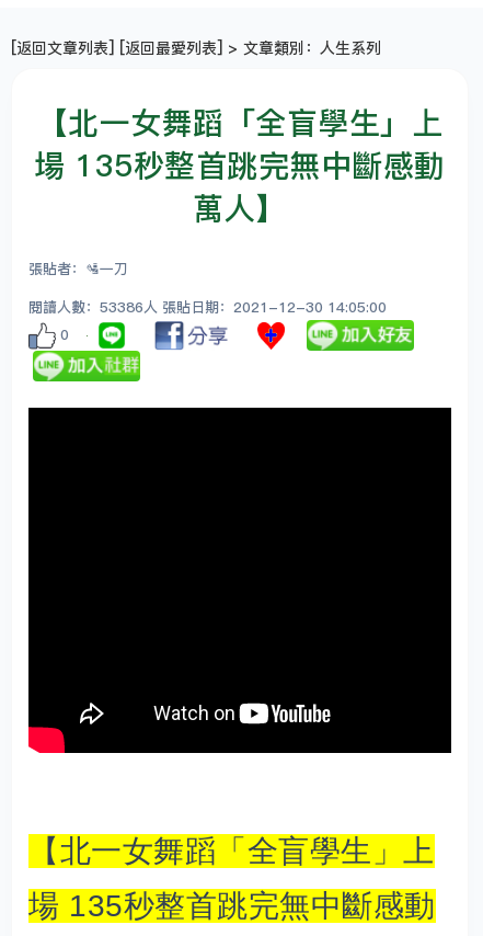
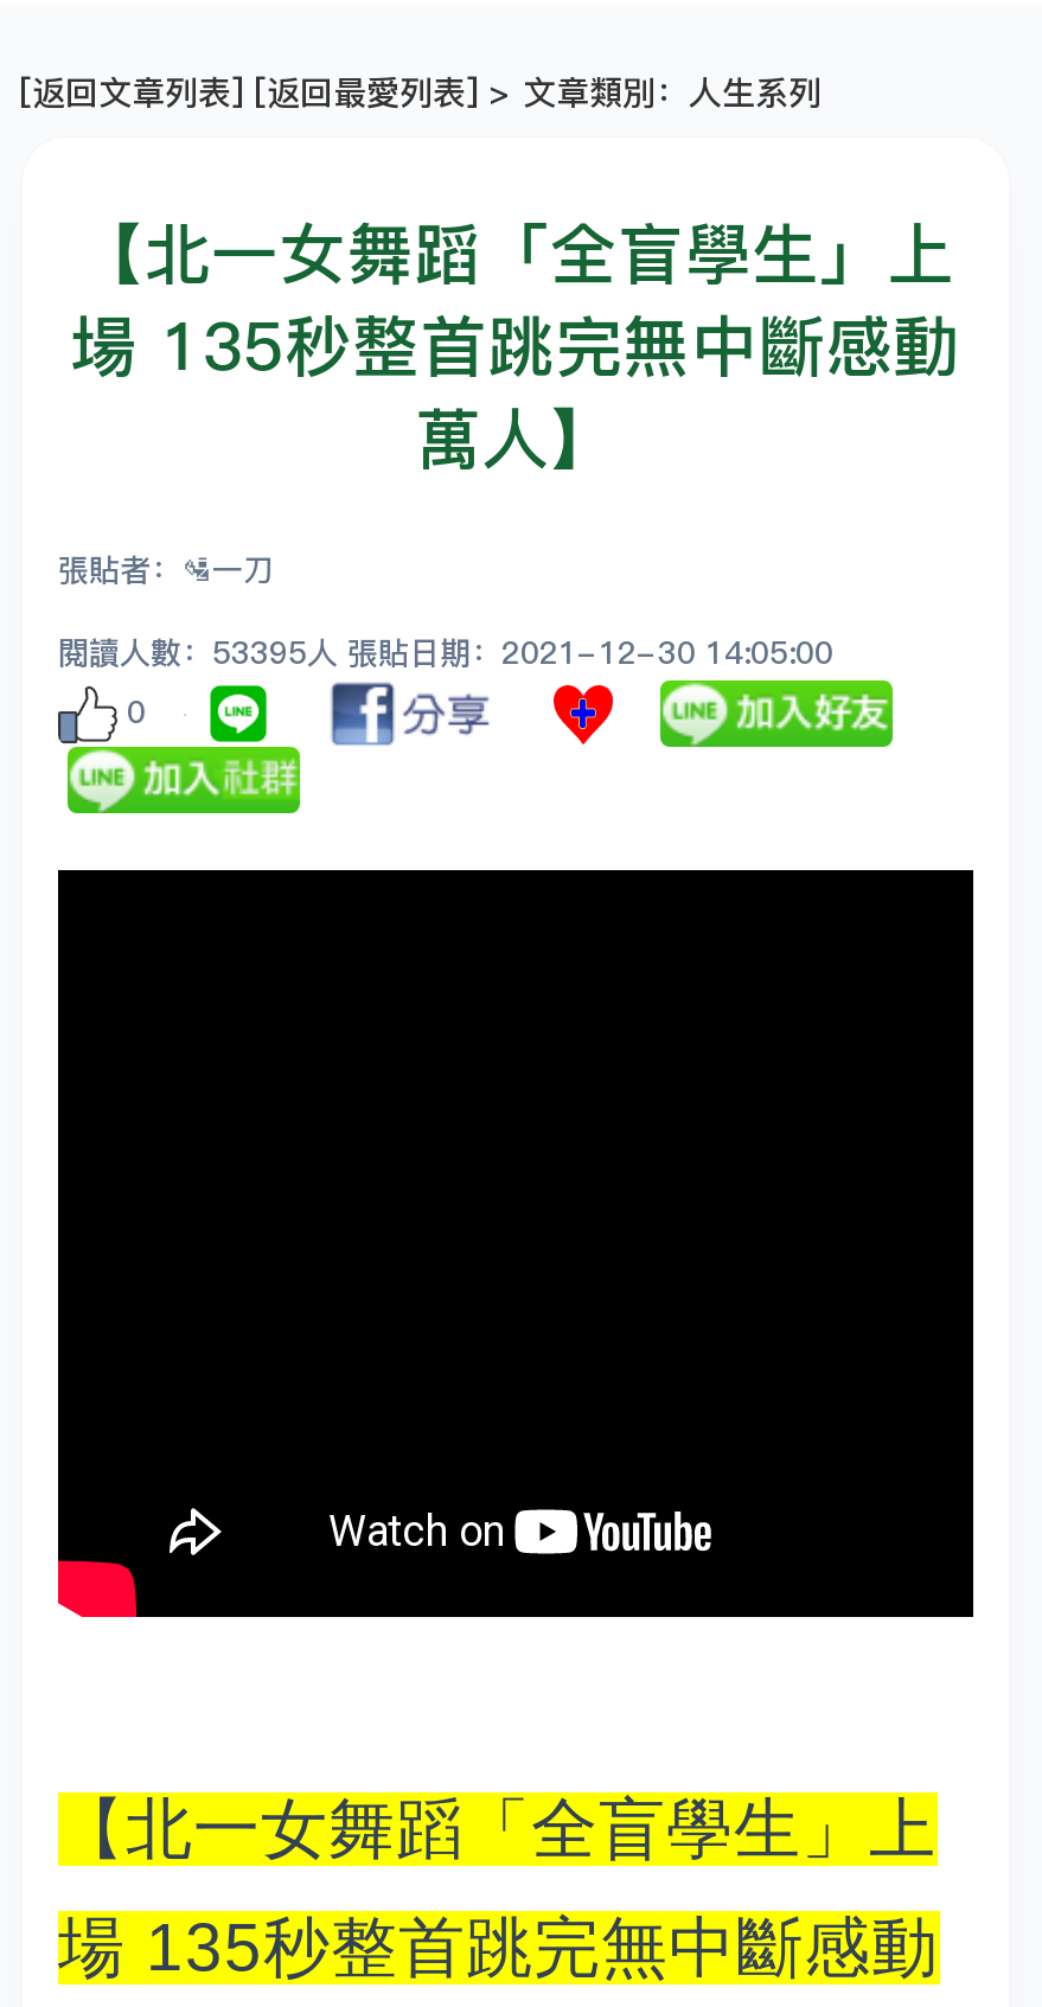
[28,297,387,317] 閱讀人數：53386人 張貼日期：2021-12-30 14:05:00 -> [58,631,833,673] 閱讀人數：53395人 張貼日期：2021-12-30 14:05:00

